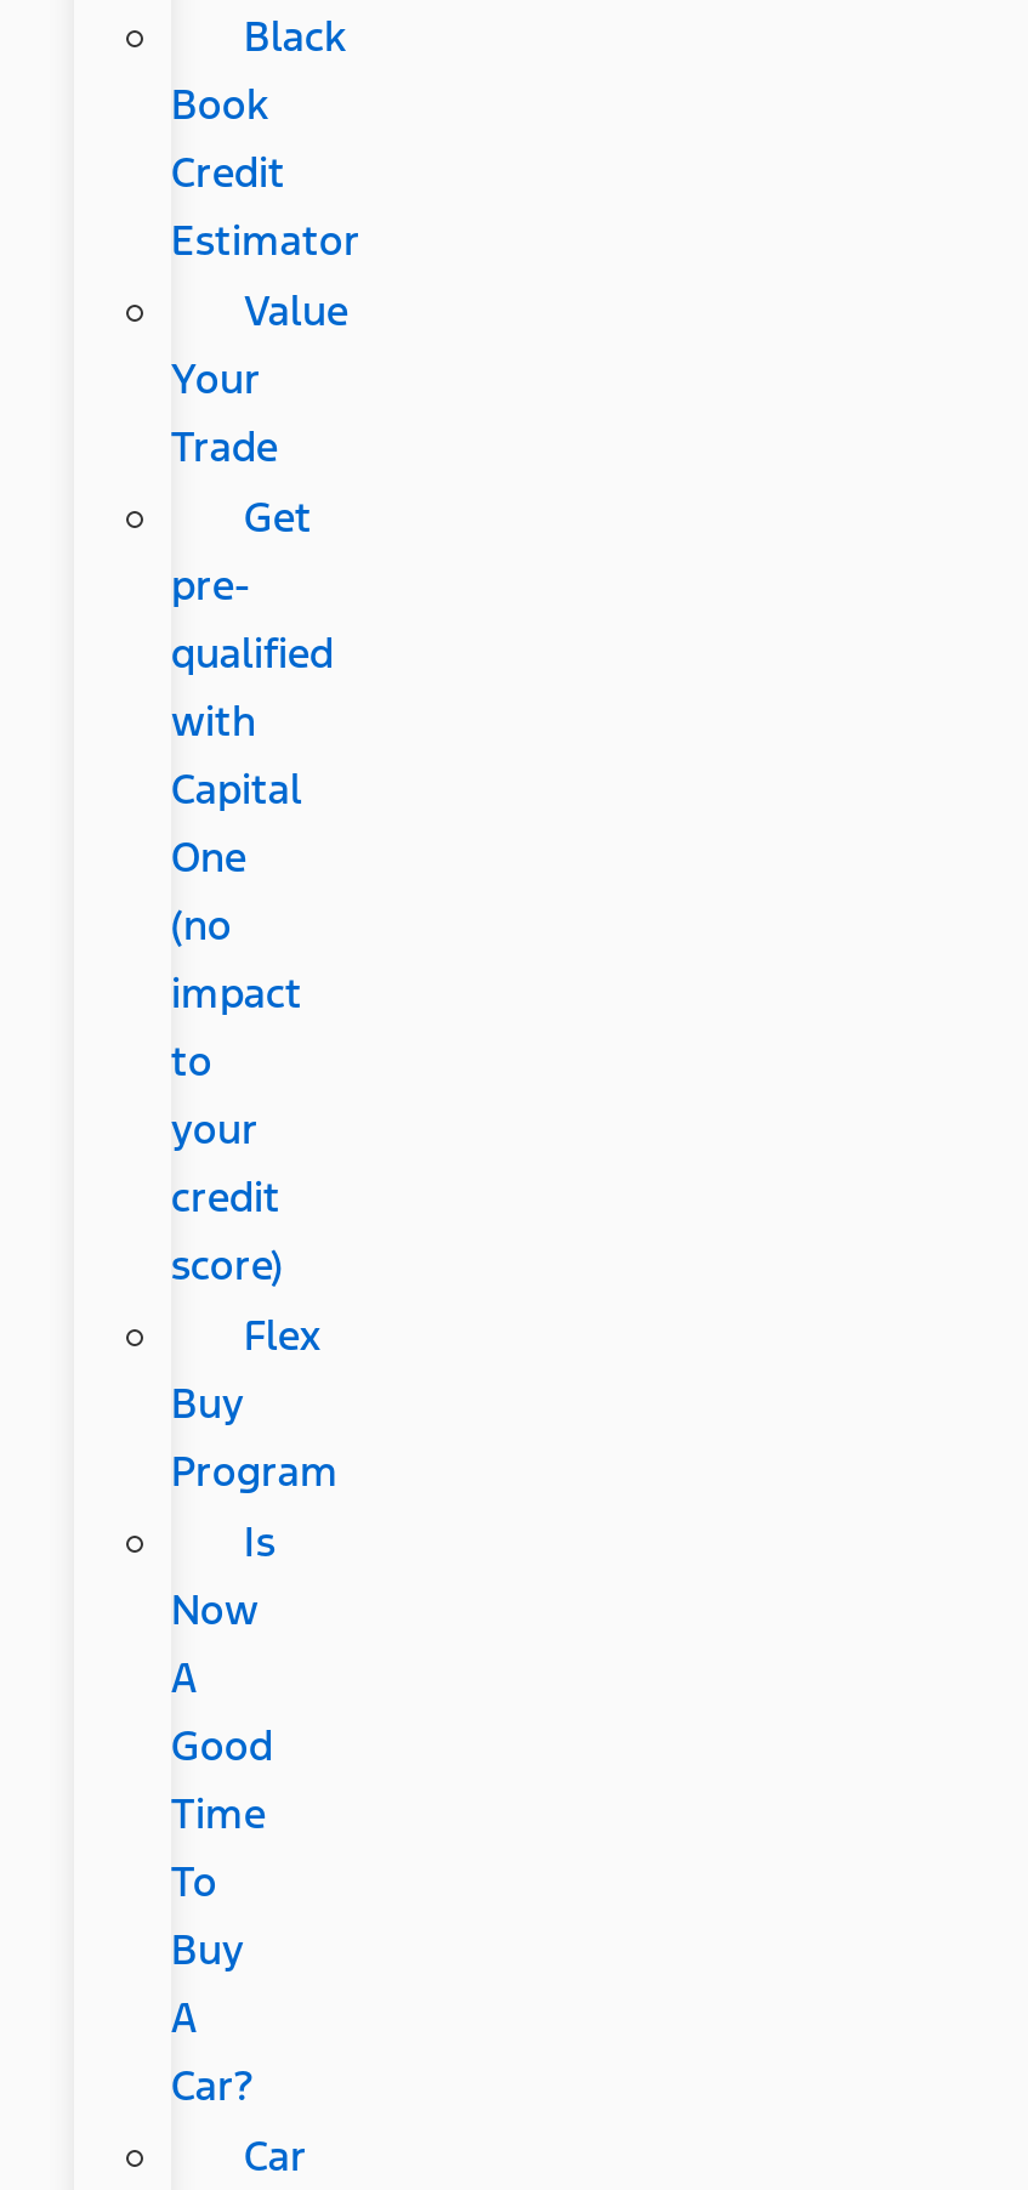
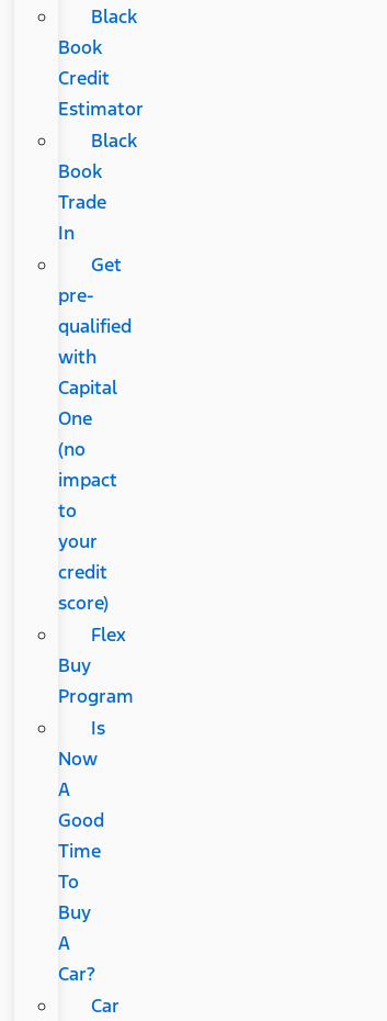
[171,283,348,405] Value | Your -> [58,128,137,183] Black | Book
none -> [58,220,74,244] In

